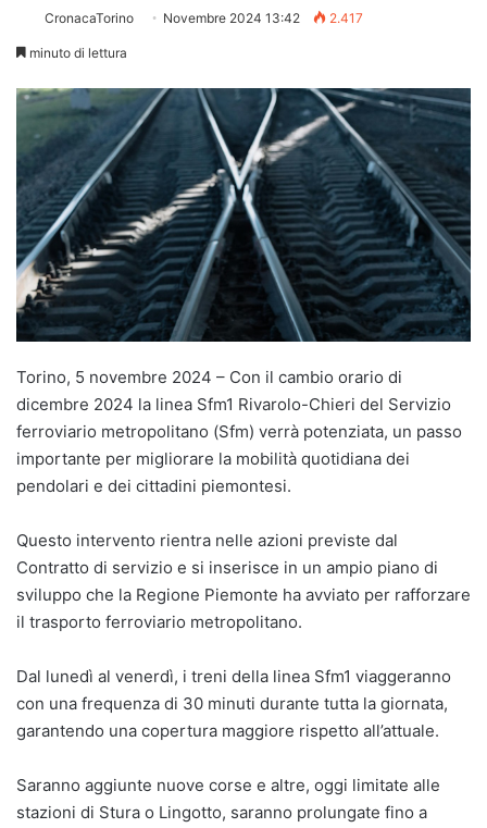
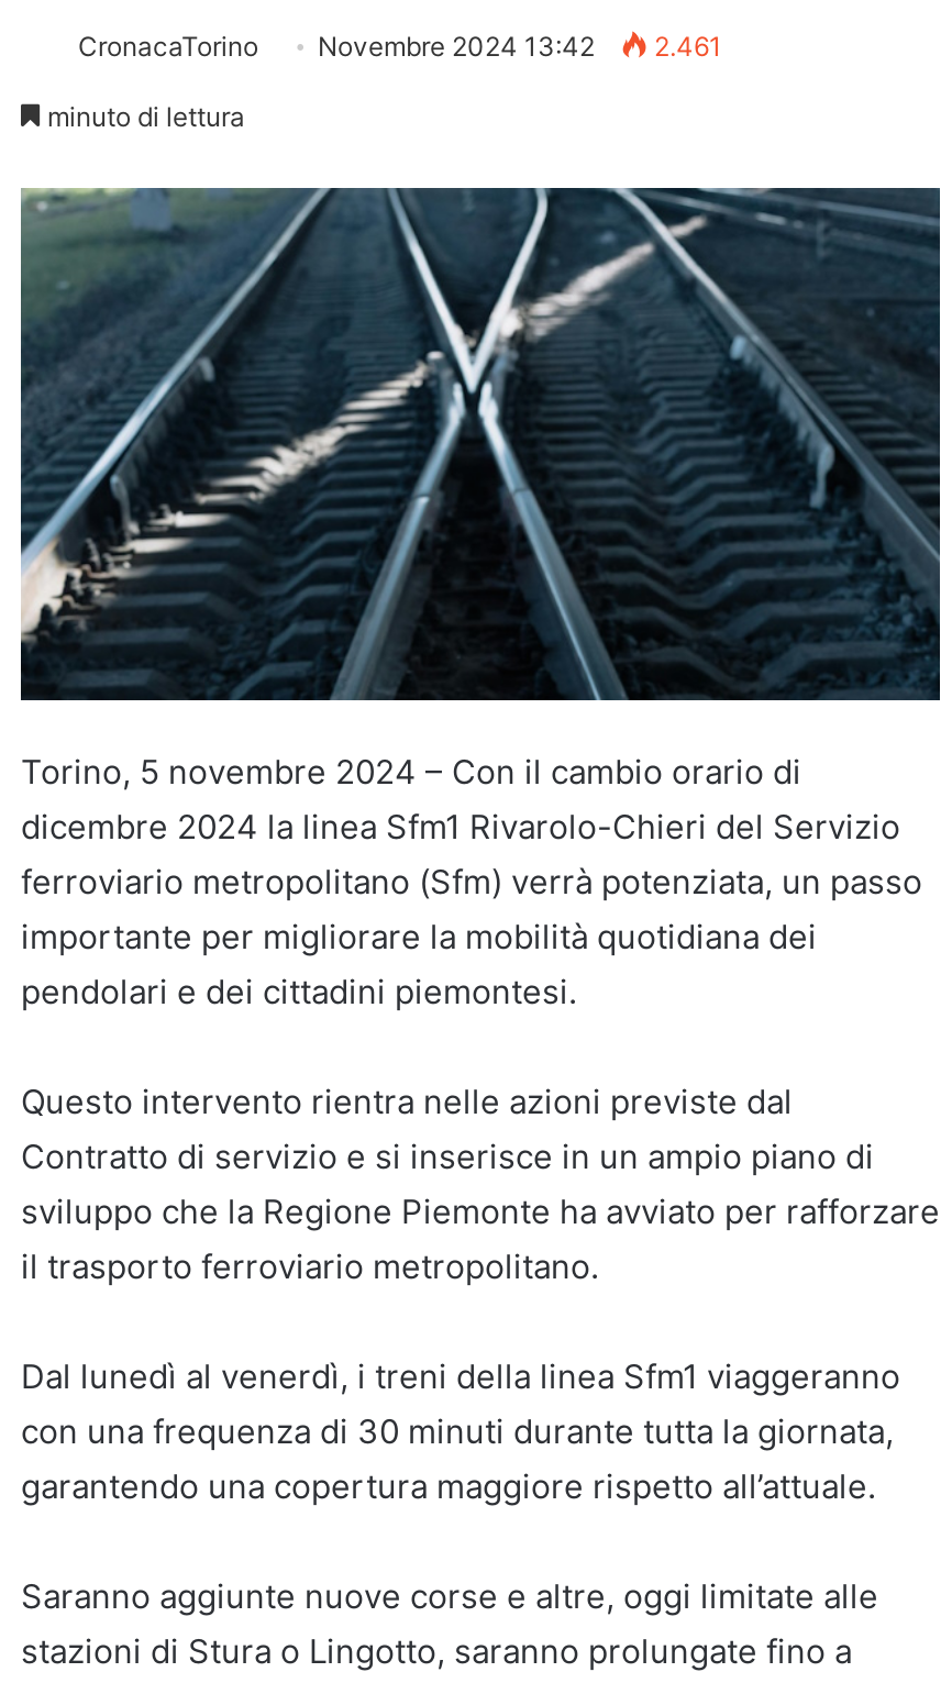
[45,10,363,26] CronacaTorino Novembre 2024 13:42 2.417 -> [78,30,722,63] CronacaTorino Novembre 2024 13:42 2.461

